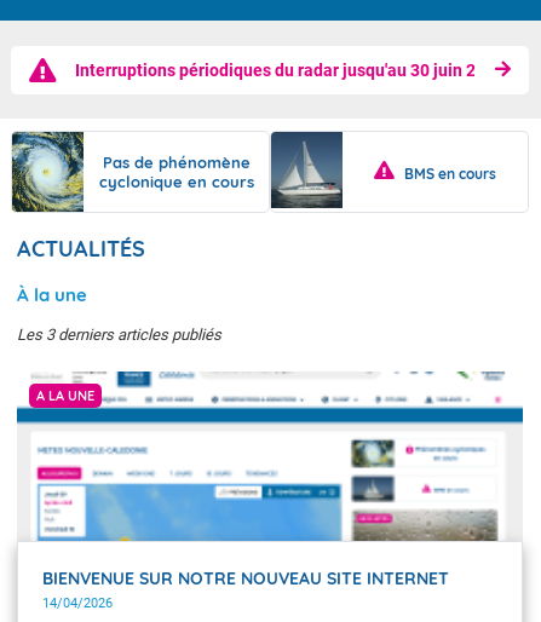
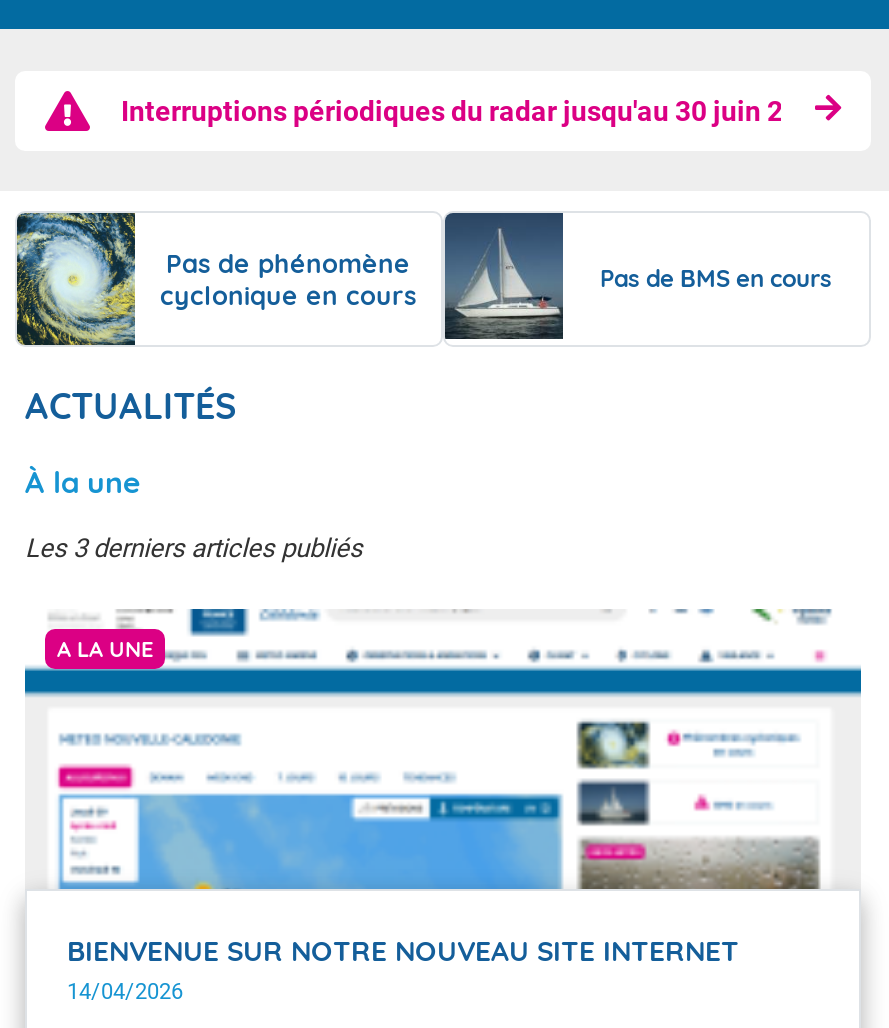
[404,165,496,183] BMS en cours -> [600,263,832,293] Pas de BMS en cours

